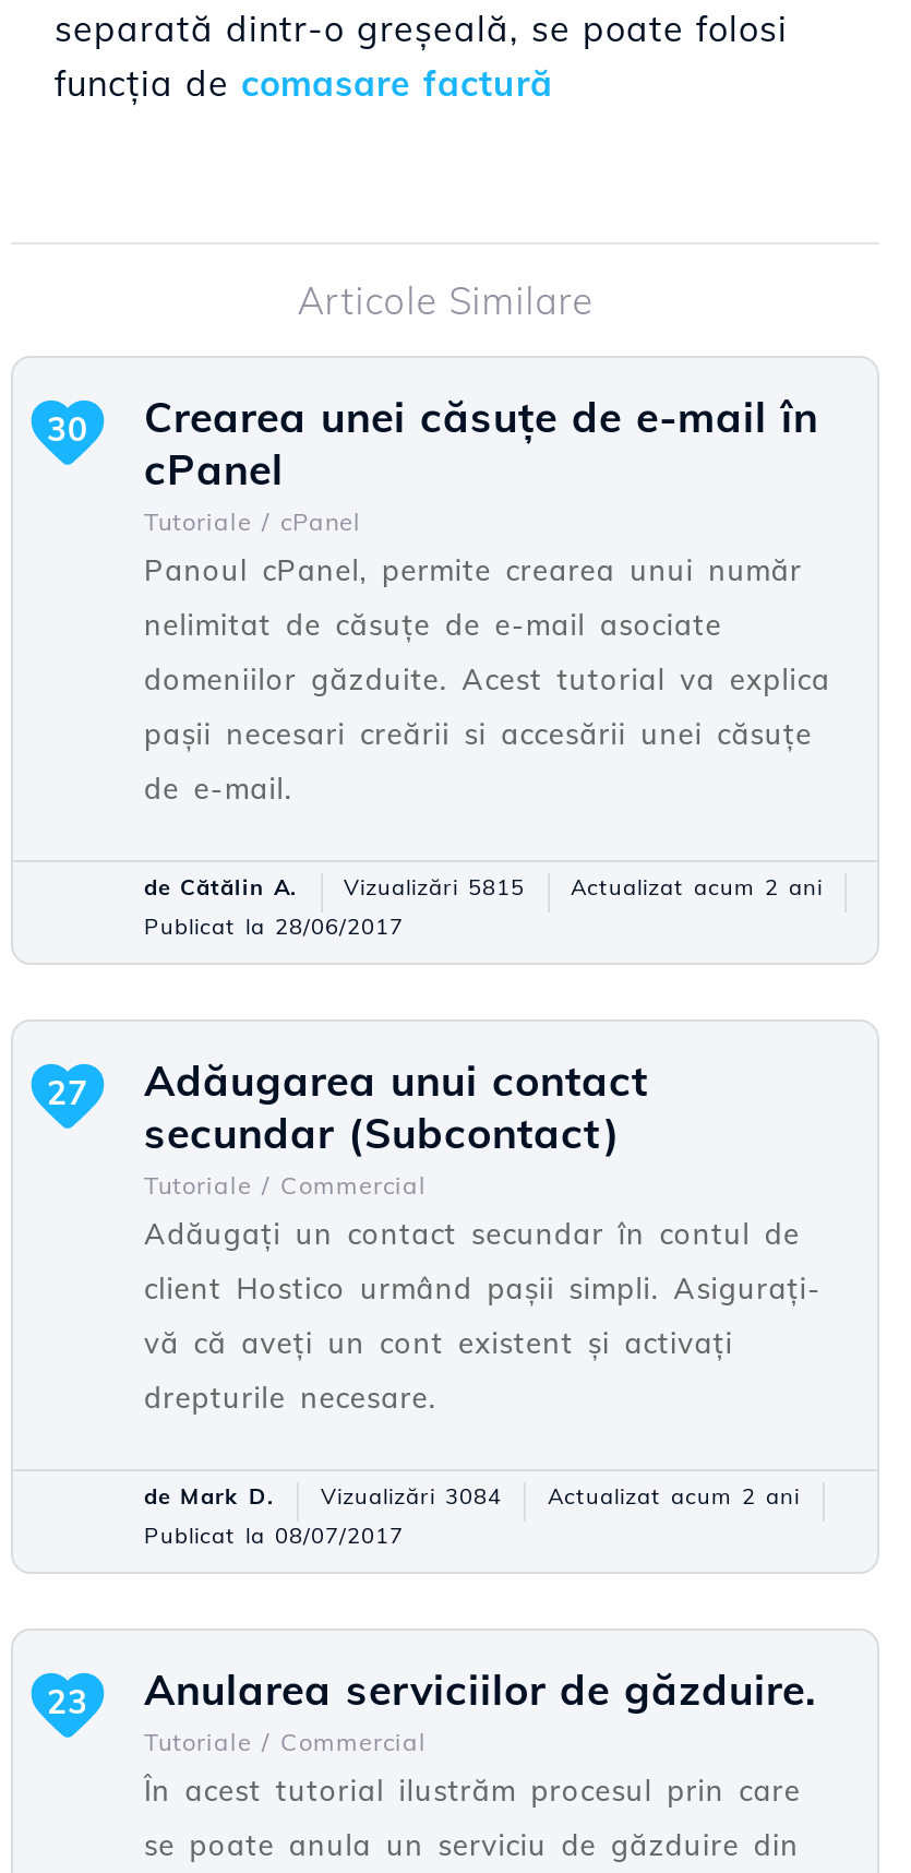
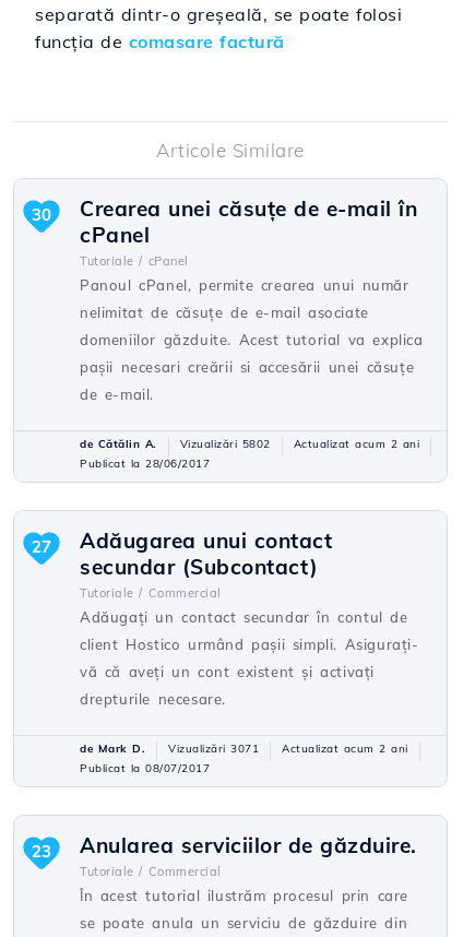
[144,873,823,901] de Cătălin A. Vizualizări 5815 Actualizat acum 2 ani -> [80,437,419,451] de Cătălin A. Vizualizări 5802 Actualizat acum 2 ani
[144,1482,800,1510] de Mark D. Vizualizări 3084 Actualizat acum 2 ani -> [80,741,408,755] de Mark D. Vizualizări 3071 Actualizat acum 2 ani

